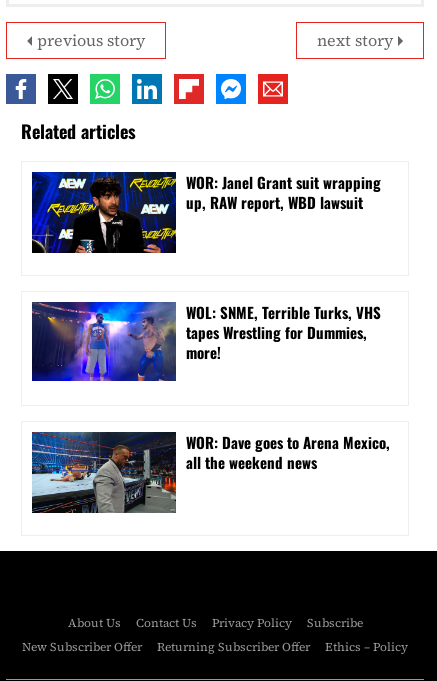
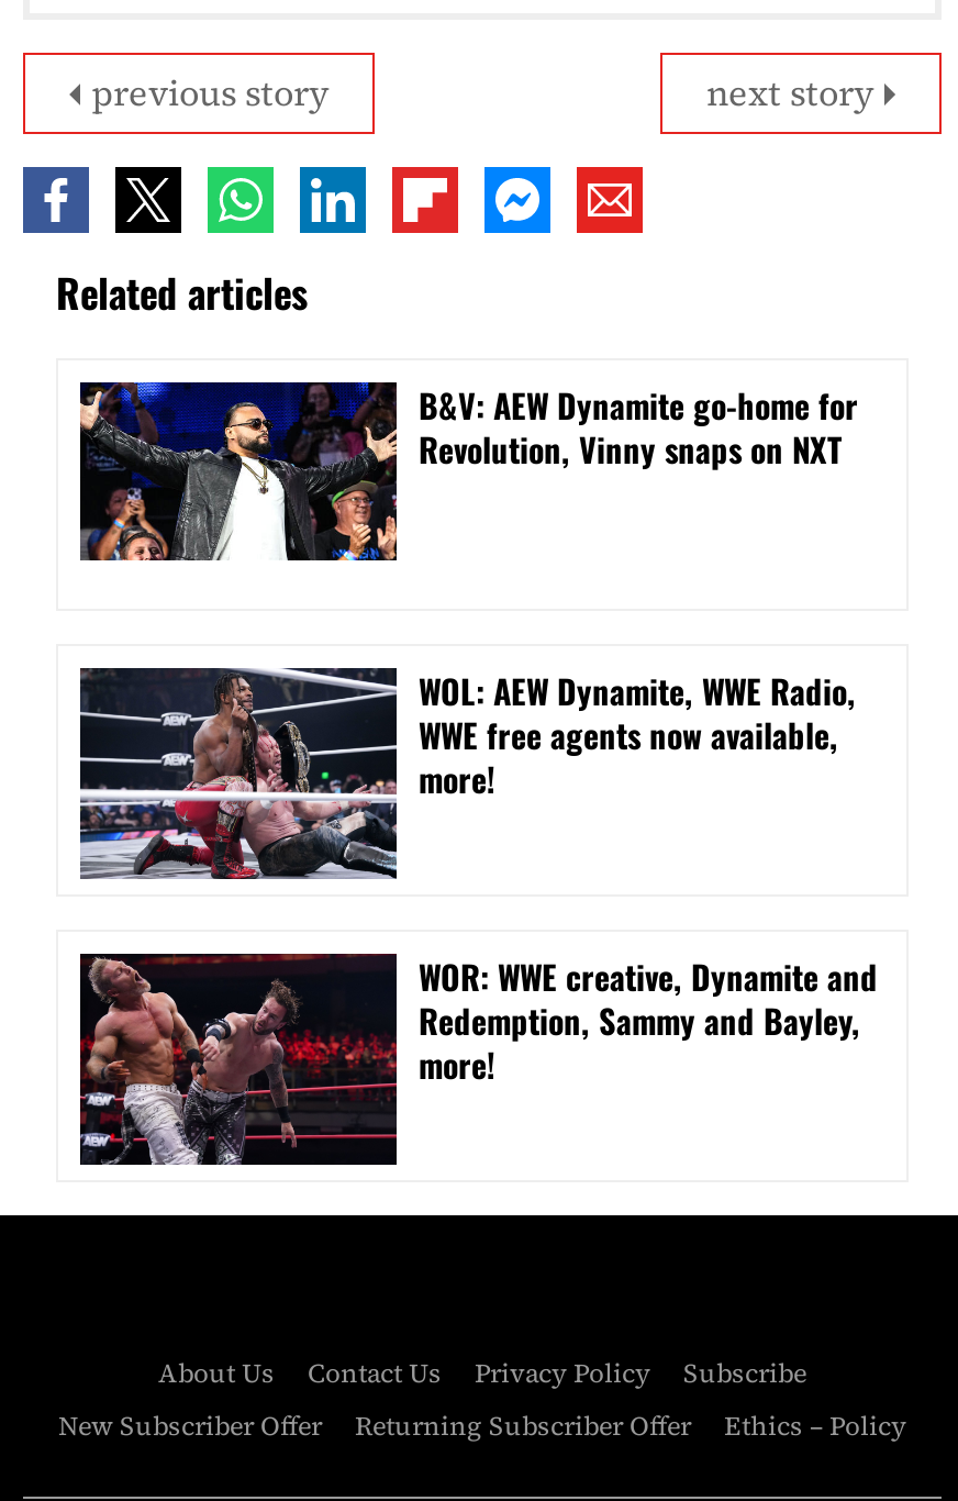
[31,171,381,254] [image] | WOR: Janel Grant suit wrapping | up, RAW report, WBD lawsuit -> [78,380,858,563] [image] | B&V: AEW Dynamite go-home for | Revolution, Vinny snaps on NXT
[31,301,381,398] [image] | WOL: SNME, Terrible Turks, VHS | tapes Wrestling for Dummies, -> [78,666,856,881] [image] | WOL: AEW Dynamite, WWE Radio, | WWE free agents now available,
[31,431,390,528] [image] | WOR: Dave goes to Arena Mexico, | all the weekend news -> [78,952,878,1167] [image] | WOR: WWE creative, Dynamite and | Redemption, Sammy and Bayley, | more!

